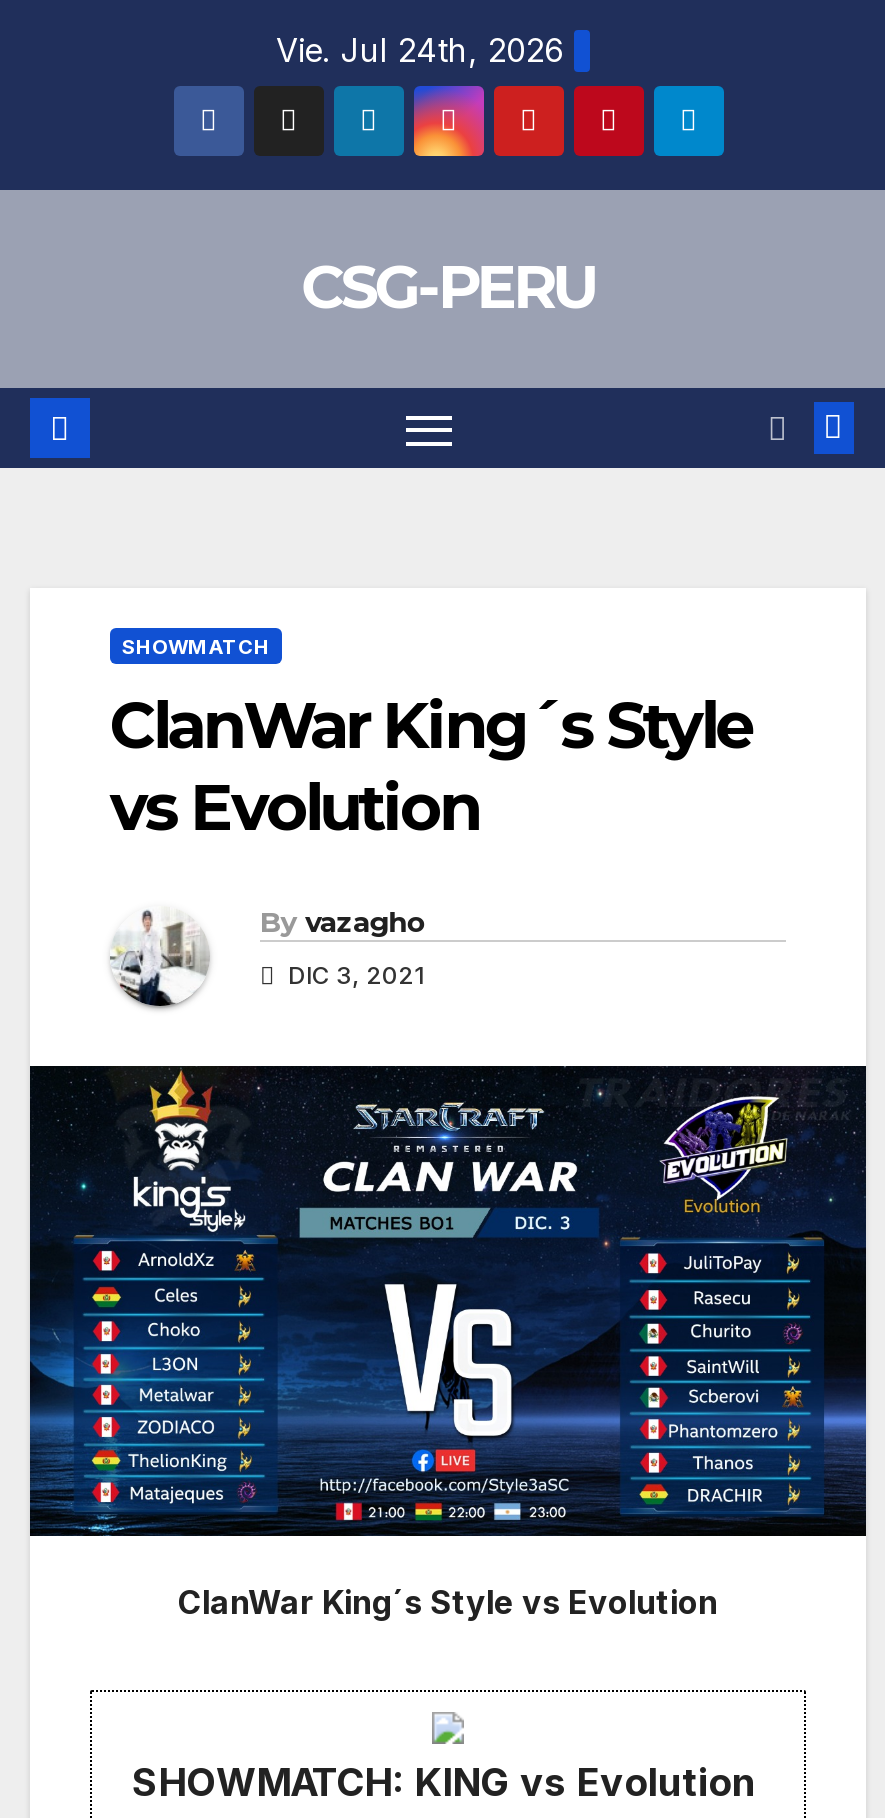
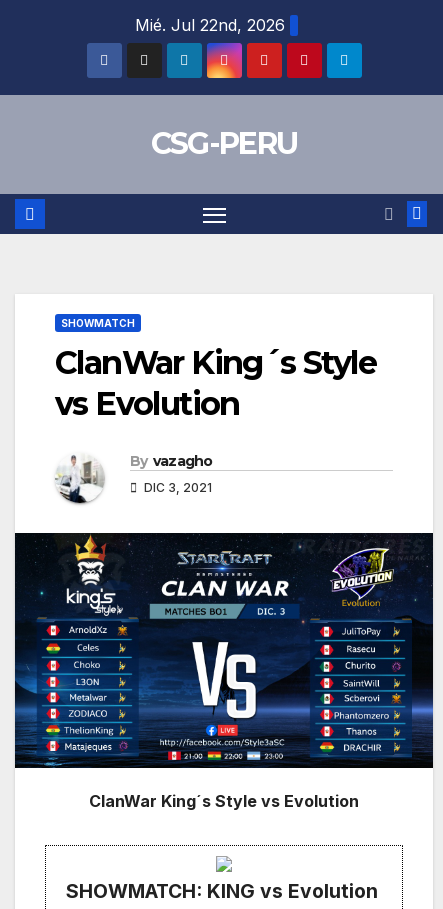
[276,30,564,70] Vie. Jul 24th, 2026 -> [135,15,285,35] Mié. Jul 22nd, 2026

